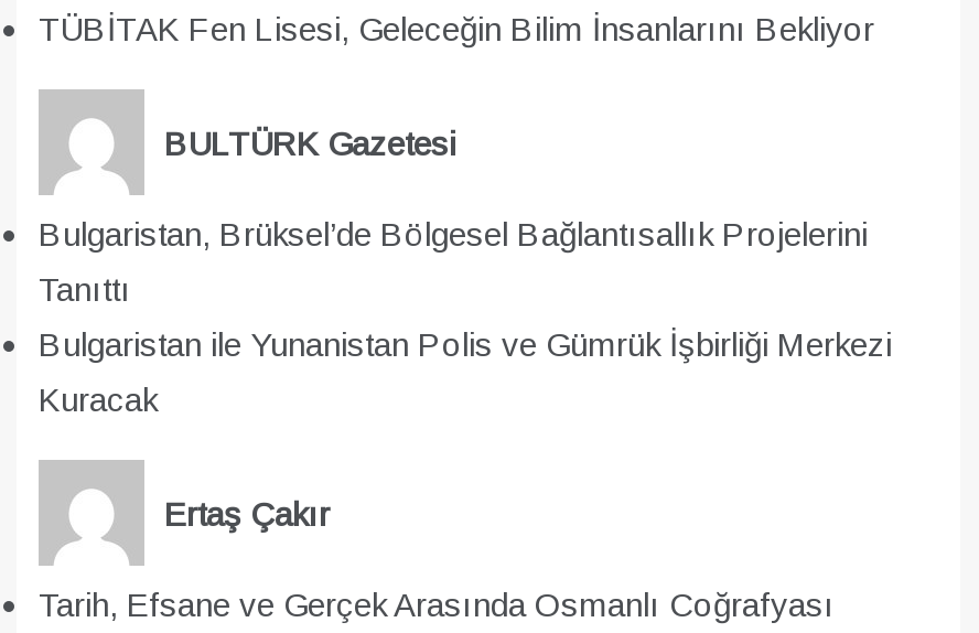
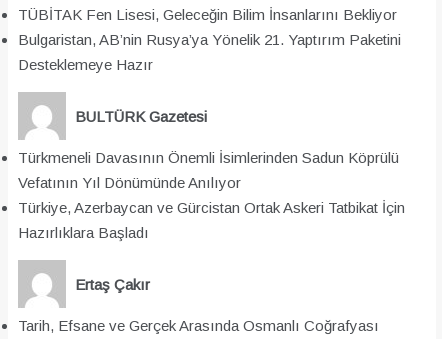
none -> [18,31,401,73] Bulgaristan, AB’nin Rusya’ya Yönelik 21. Yaptırım Paketini | Desteklemeye Hazır
[39,215,868,252] Bulgaristan, Brüksel’de Bölgesel Bağlantısallık Projelerini -> [18,149,399,166] Türkmeneli Davasının Önemli İsimlerinden Sadun Köprülü
[39,270,131,307] Tanıttı -> [18,174,241,191] Vefatının Yıl Dönümünde Anılıyor
[39,325,892,362] Bulgaristan ile Yunanistan Polis ve Gümrük İşbirliği Merkezi -> [18,199,405,216] Türkiye, Azerbaycan ve Gürcistan Ortak Askeri Tatbikat İçin
[39,380,158,418] Kuracak -> [18,224,149,241] Hazırlıklara Başladı

